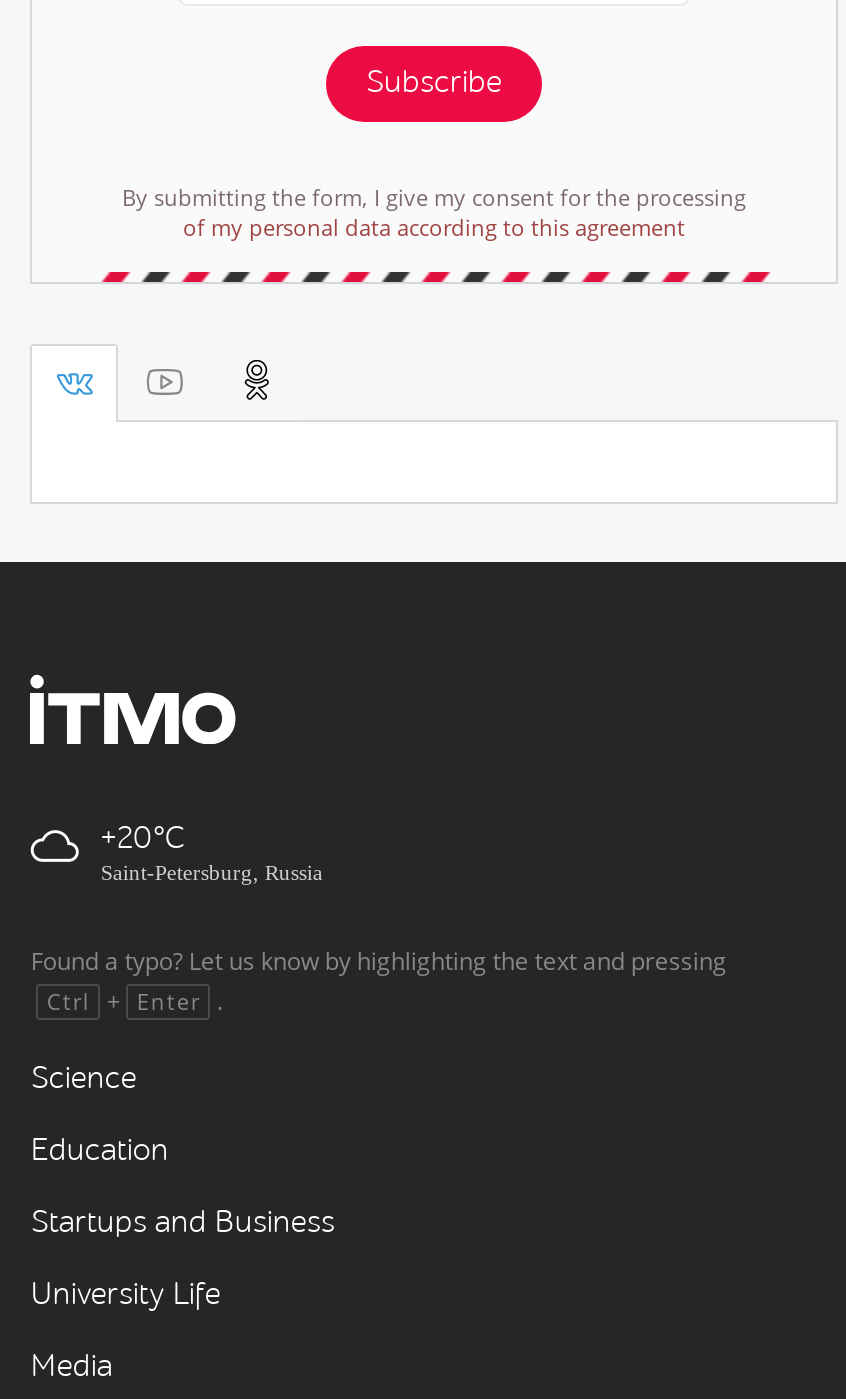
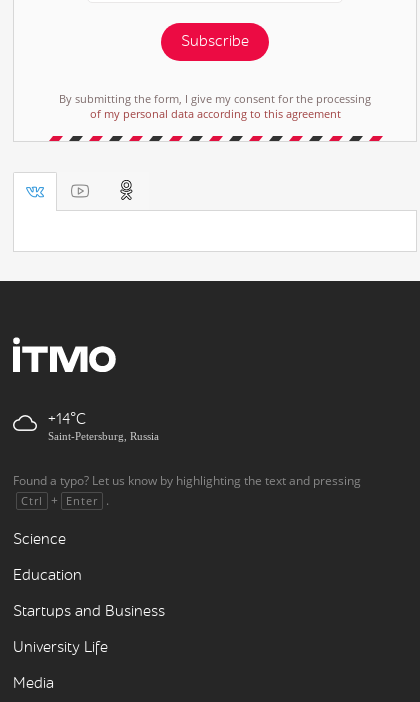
[101,820,153,858] +20 -> [48,410,70,429] +14

